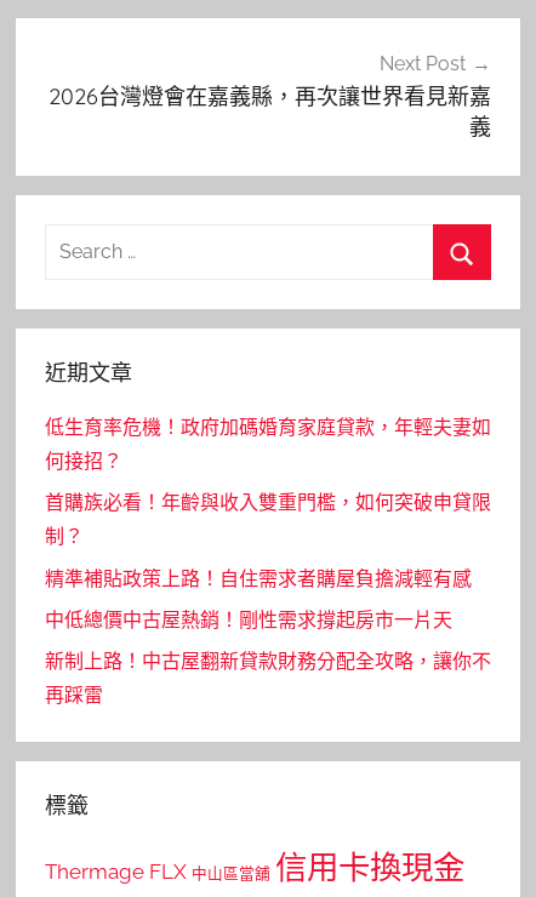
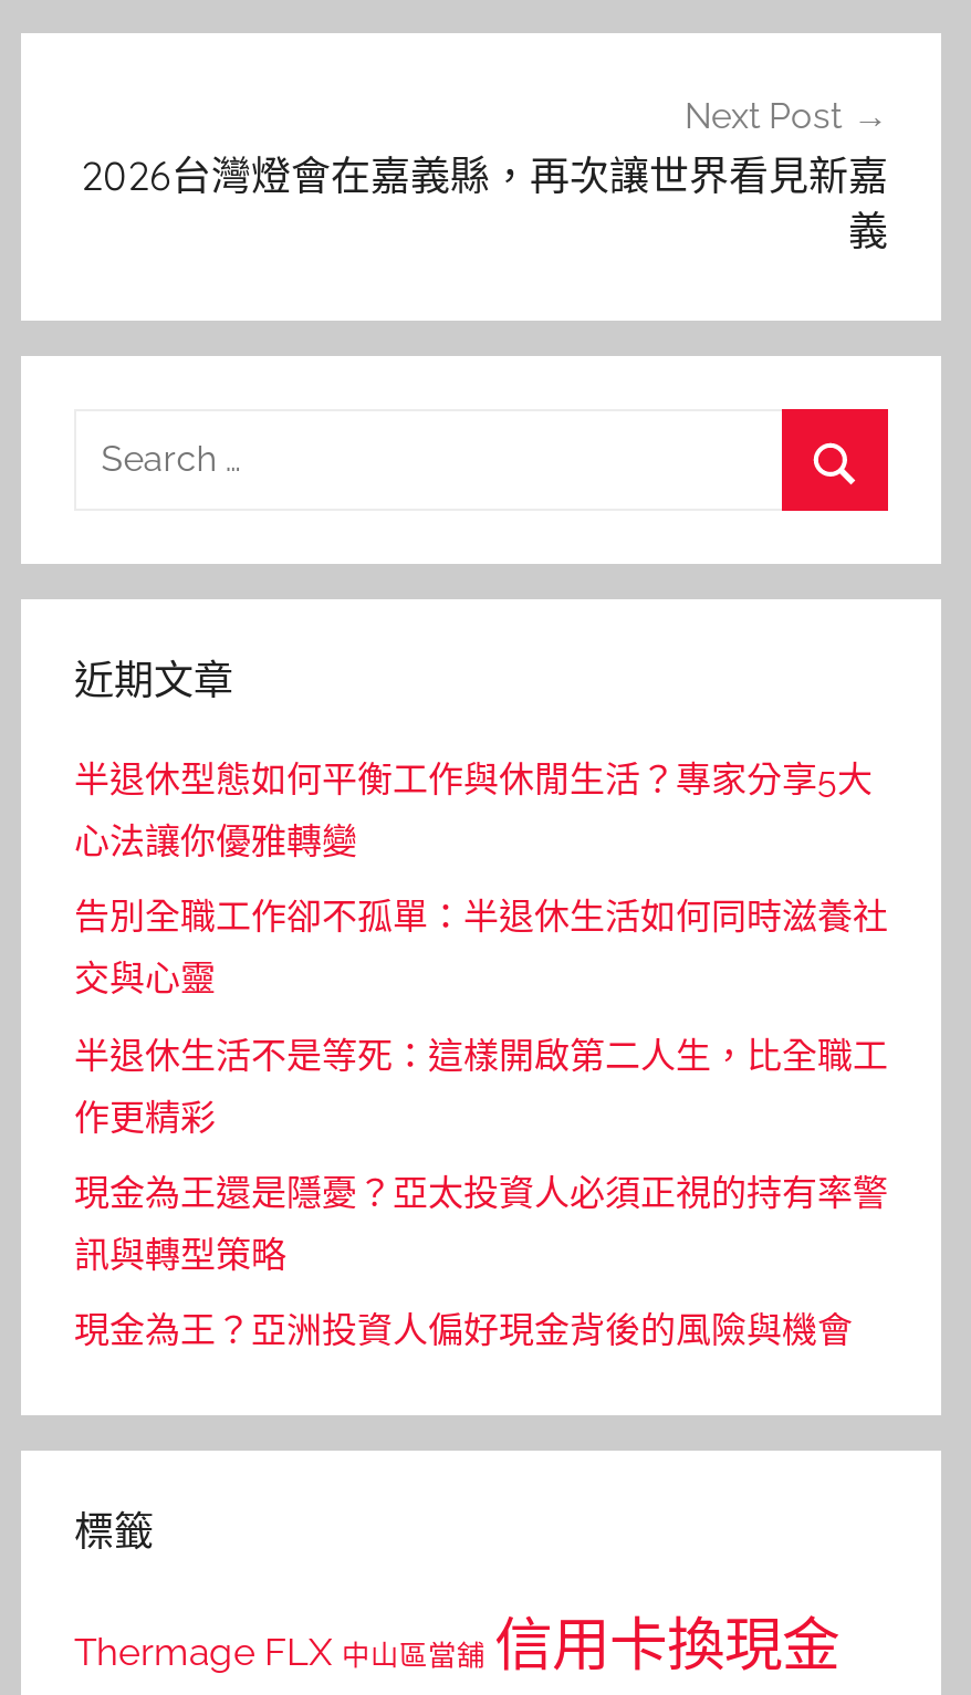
[45,416,491,707] 低生育率危機！政府加碼婚育家庭貸款，年輕夫妻如 | 何接招？ | 首購族必看！年齡與收入雙重門檻，如何突破申貸限 | 制？ | 精準補貼政策上路！自住需求者購屋負擔減輕有感 | 中低總價中古屋熱銷！剛性需求撐起房市一片天 | 新制上路！中古屋翻新貸款財務分配全攻略，讓你不 | 再踩雷 -> [74,758,888,1352] 半退休型態如何平衡工作與休閒生活？專家分享5大 | 心法讓你優雅轉變 | 告別全職工作卻不孤單：半退休生活如何同時滋養社 | 交與心靈 | 半退休生活不是等死：這樣開啟第二人生，比全職工 | 作更精彩 | 現金為王還是隱憂？亞太投資人必須正視的持有率警 | 訊與轉型策略 | 現金為王？亞洲投資人偏好現金背後的風險與機會

